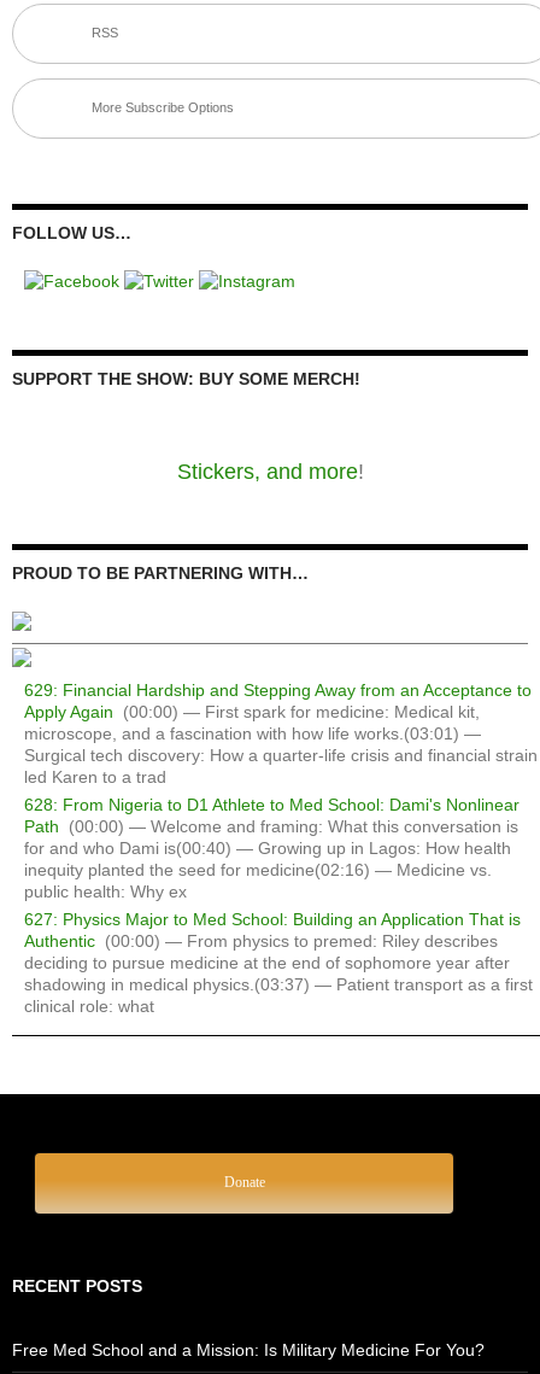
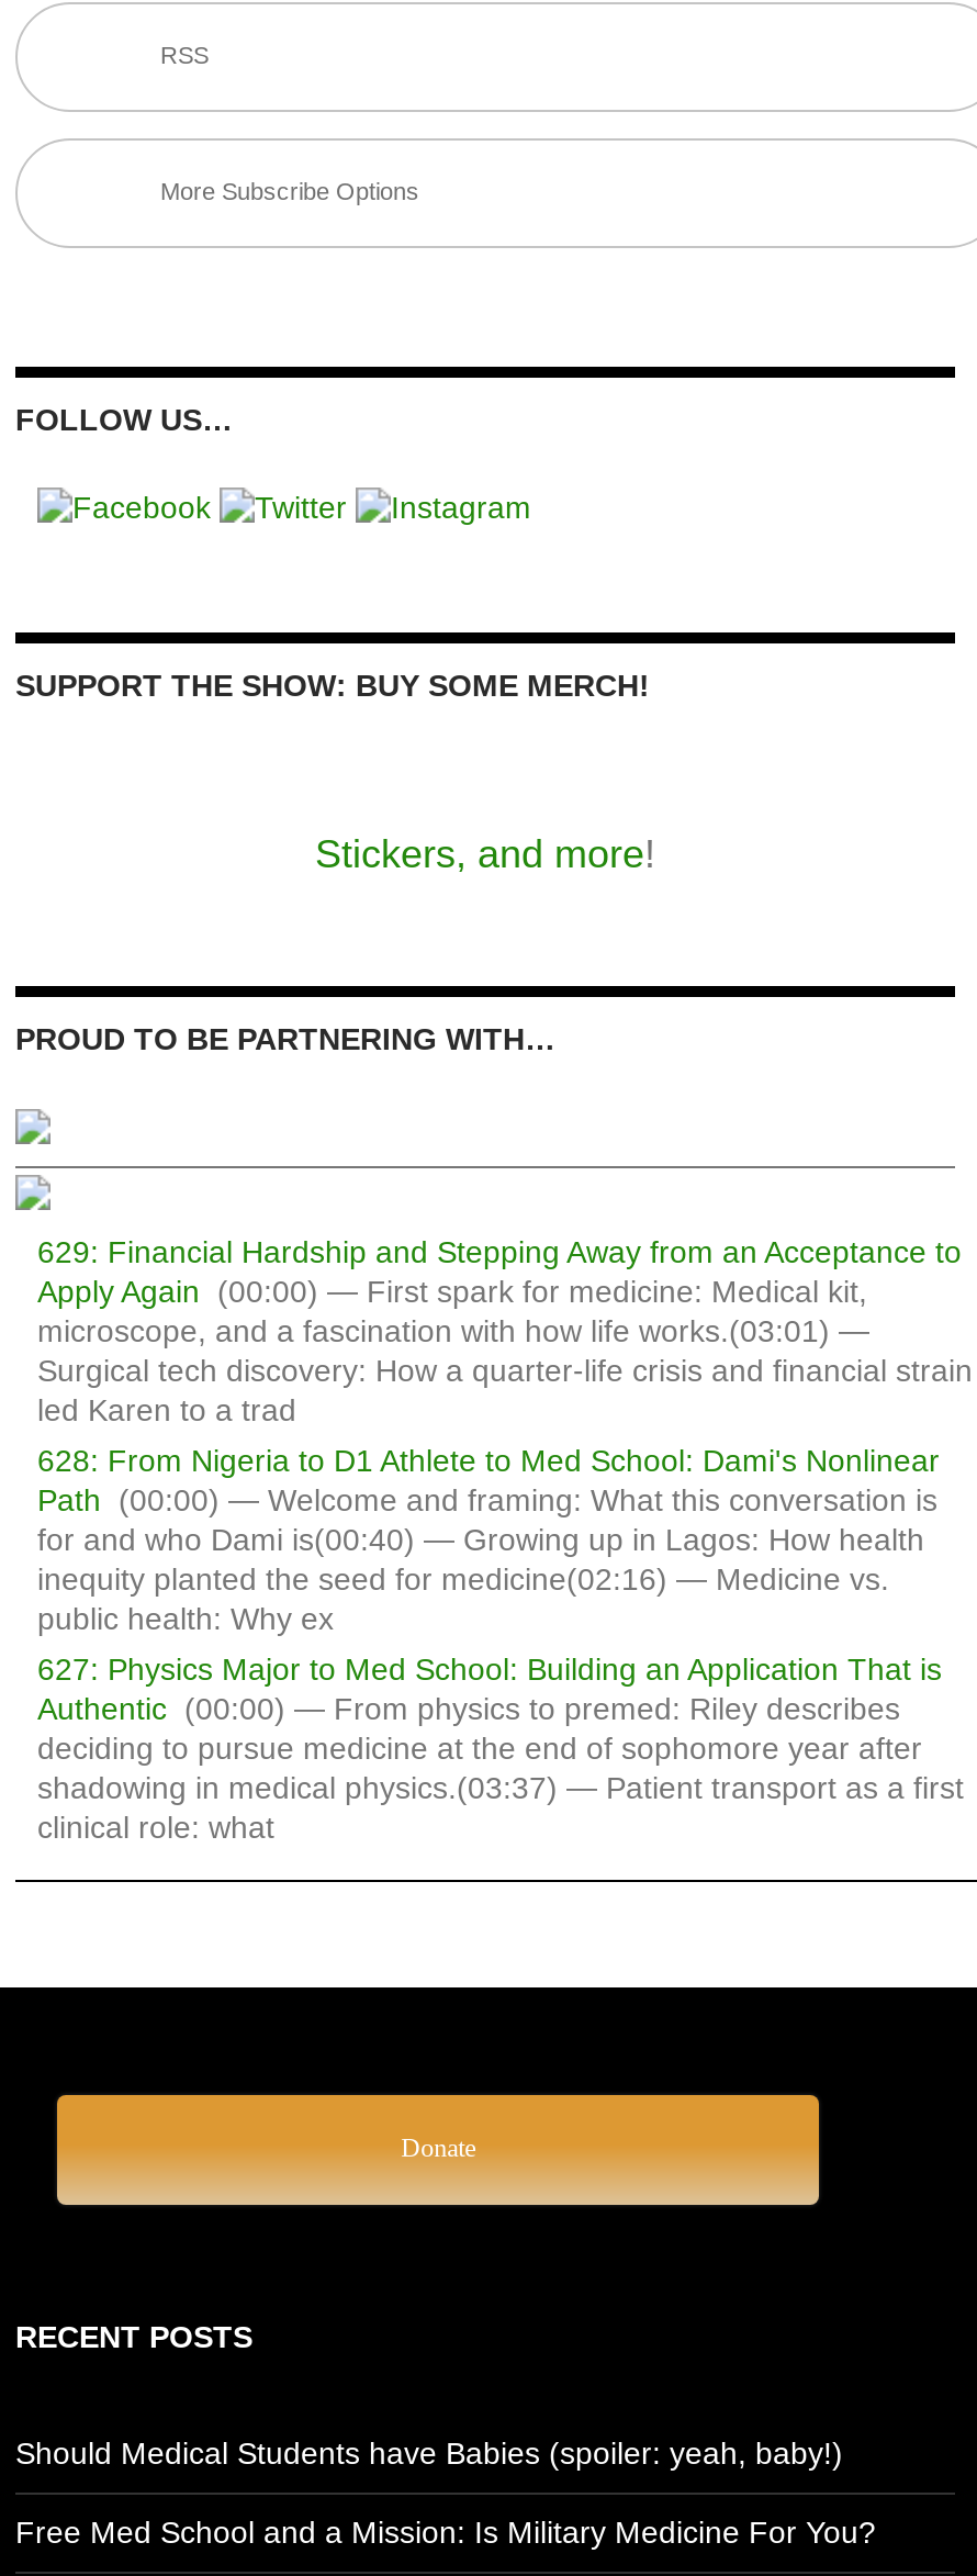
none -> [15,2435,843,2470] Should Medical Students have Babies (spoiler: yeah, baby!)

